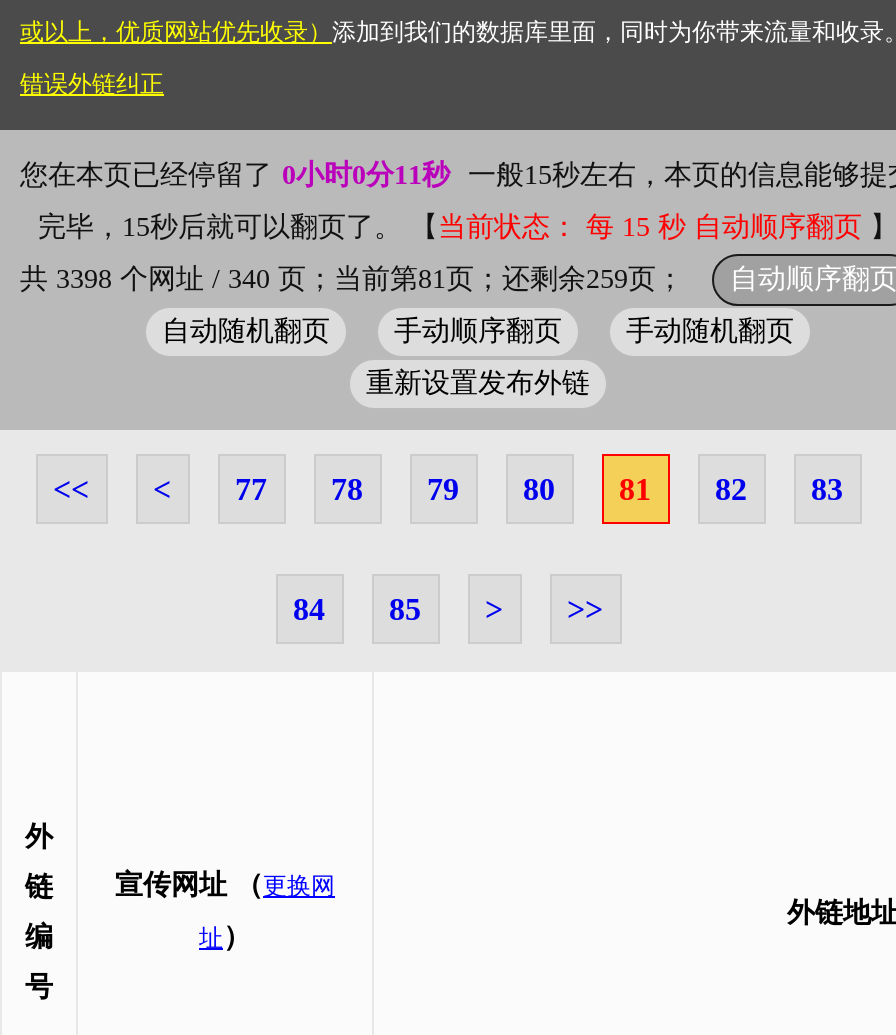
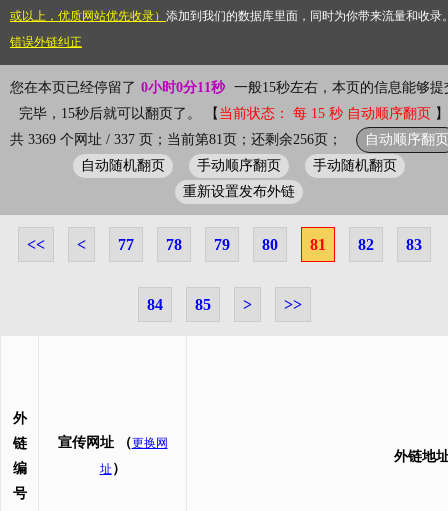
[20,264,692,294] 共 3398 个网址 / 340 页；当前第81页；还剩余259页； -> [10,132,346,147] 共 3369 个网址 / 337 页；当前第81页；还剩余256页；

